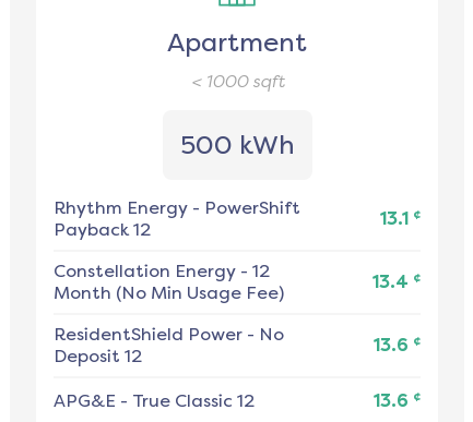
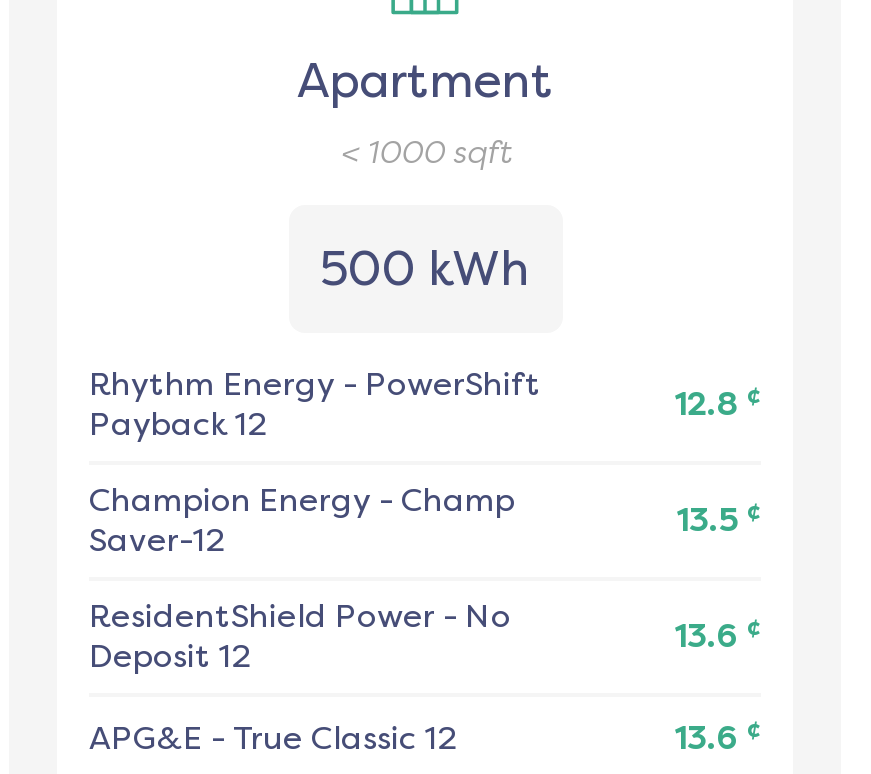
[380,206,421,229] 13.1 ¢ -> [675,381,761,423] 12.8 ¢
[54,261,284,303] Constellation Energy - 12 | Month (No Min Usage Fee) -> [89,481,515,559] Champion Energy - Champ | Saver-12
[373,269,421,292] 13.4 ¢ -> [677,497,761,539] 13.5 ¢

